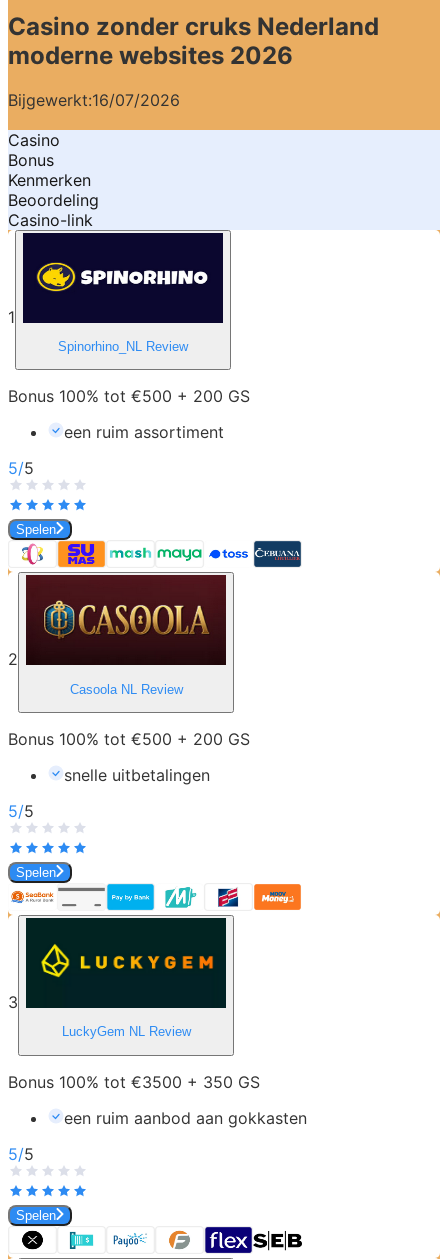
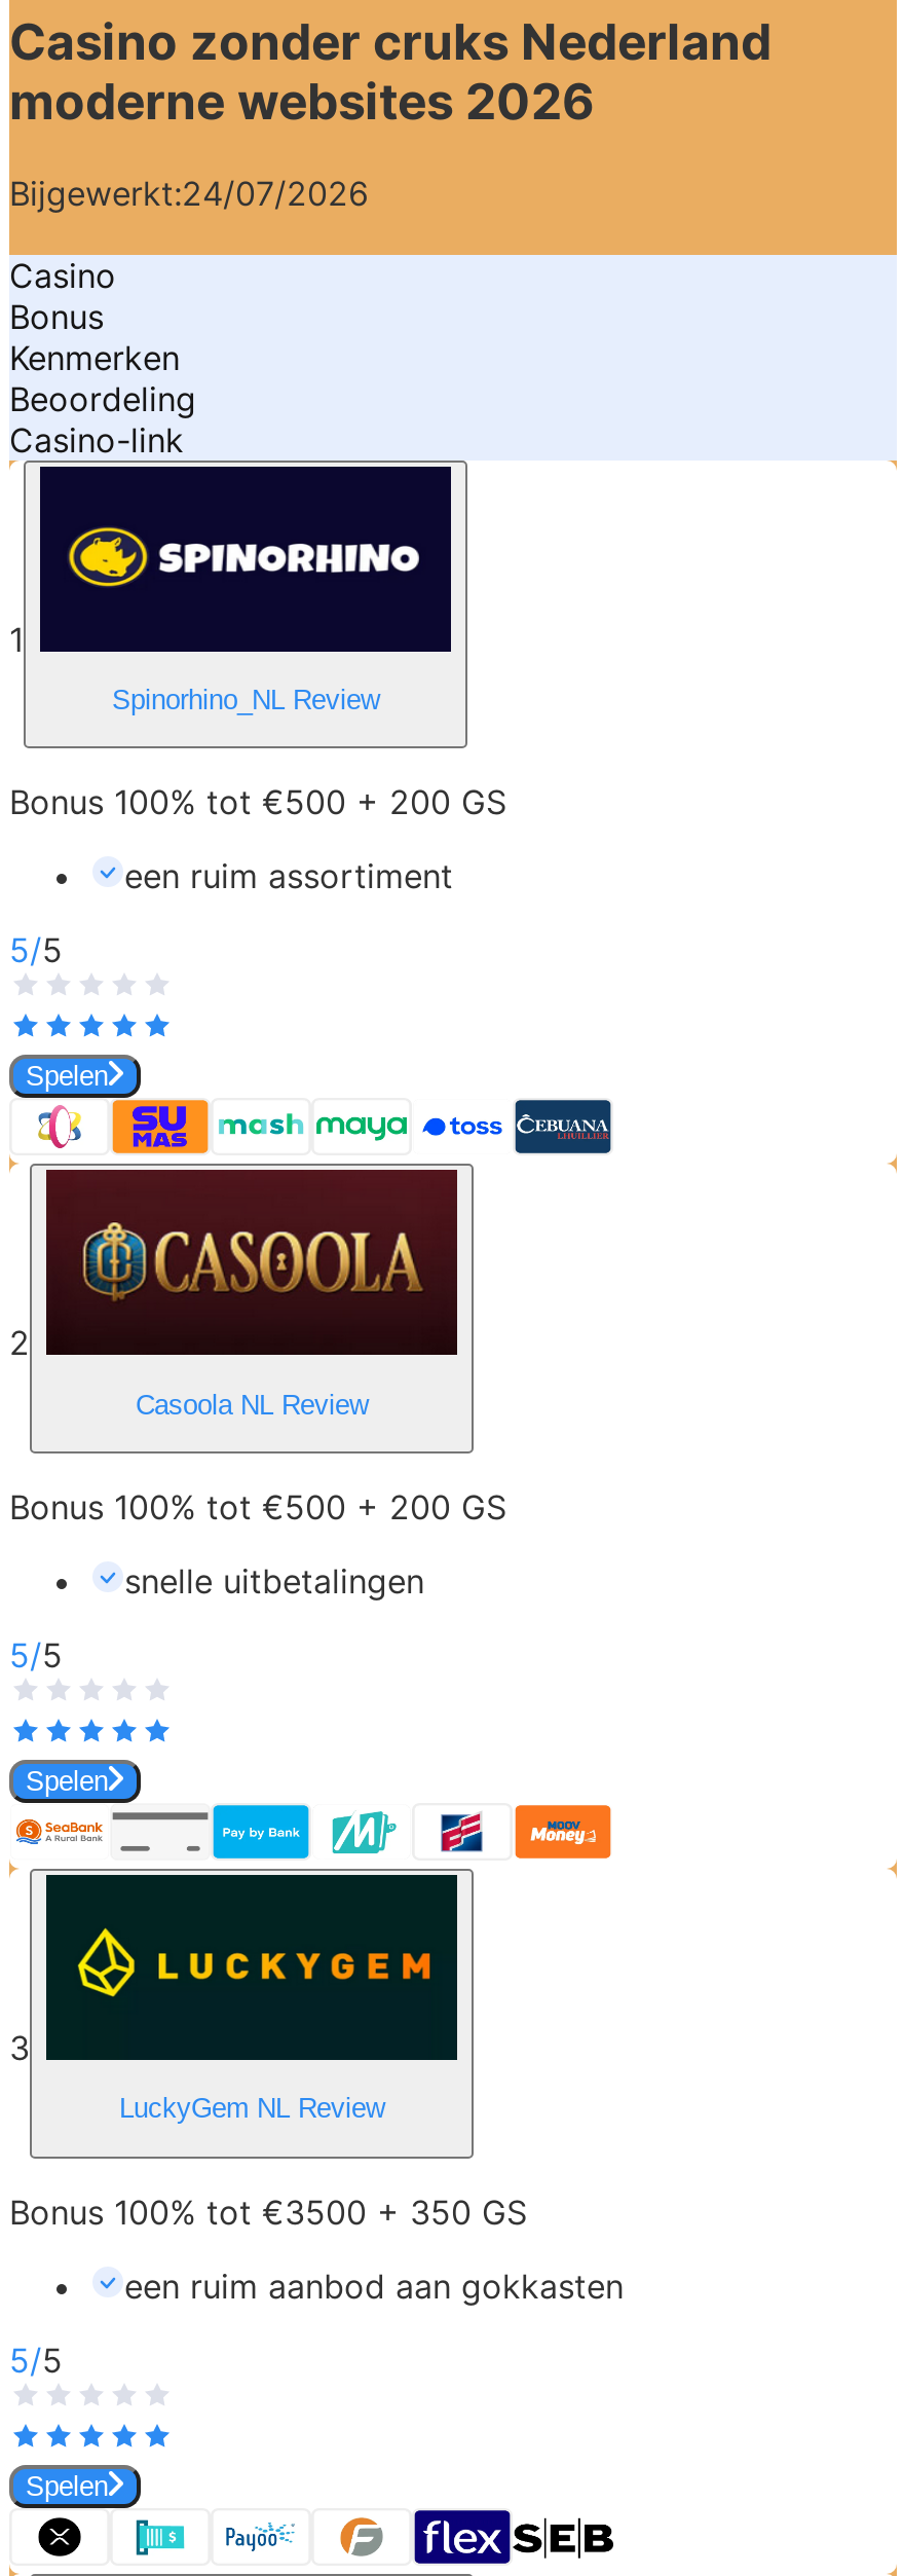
[8,90,180,110] Bijgewerkt:16/07/2026 -> [9,172,369,213] Bijgewerkt:24/07/2026

